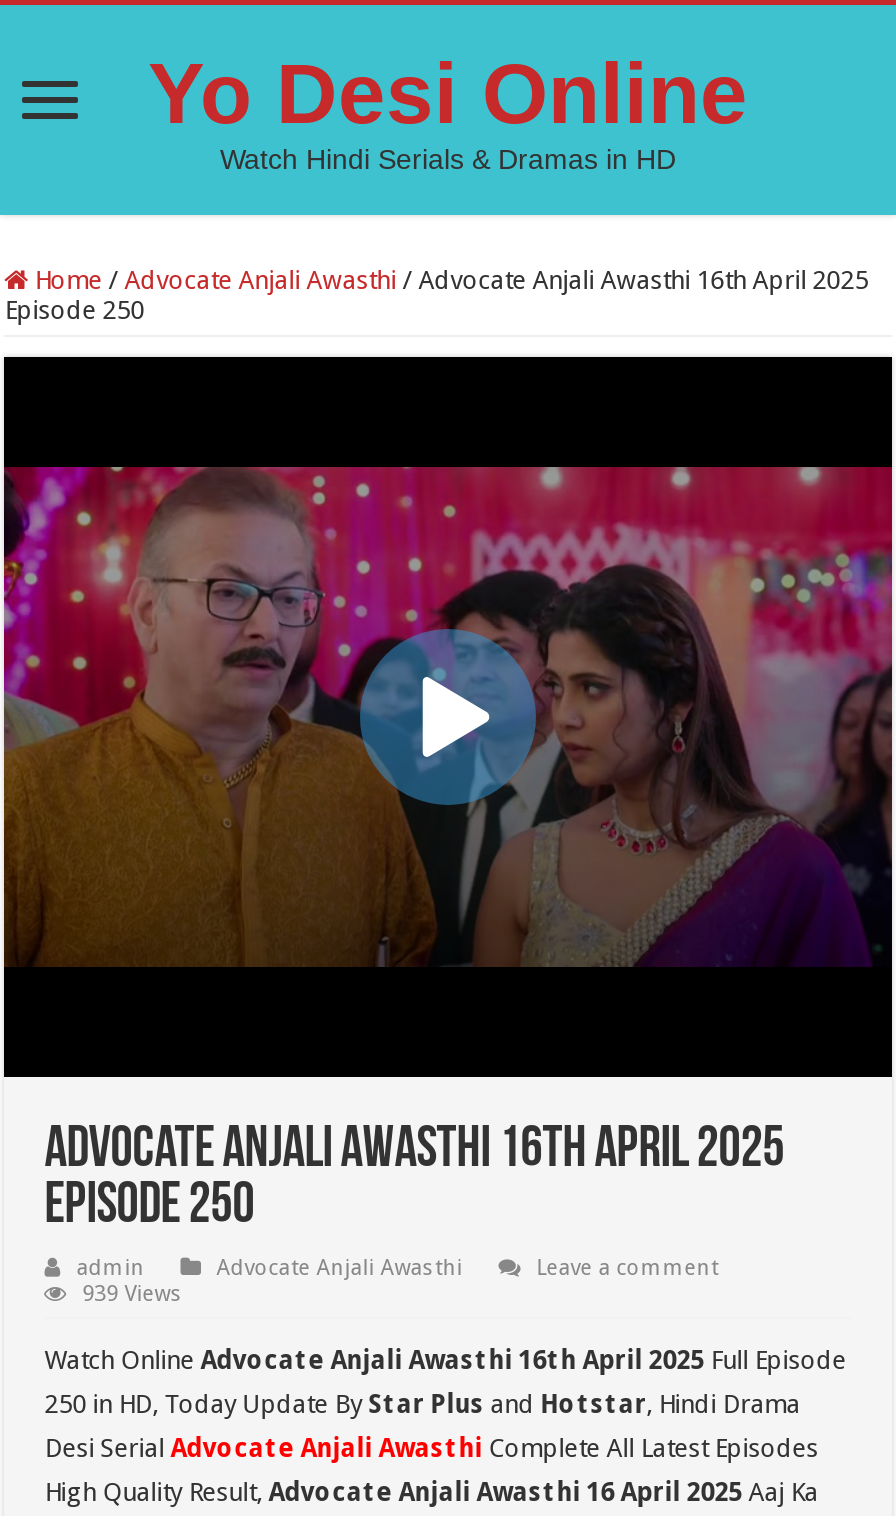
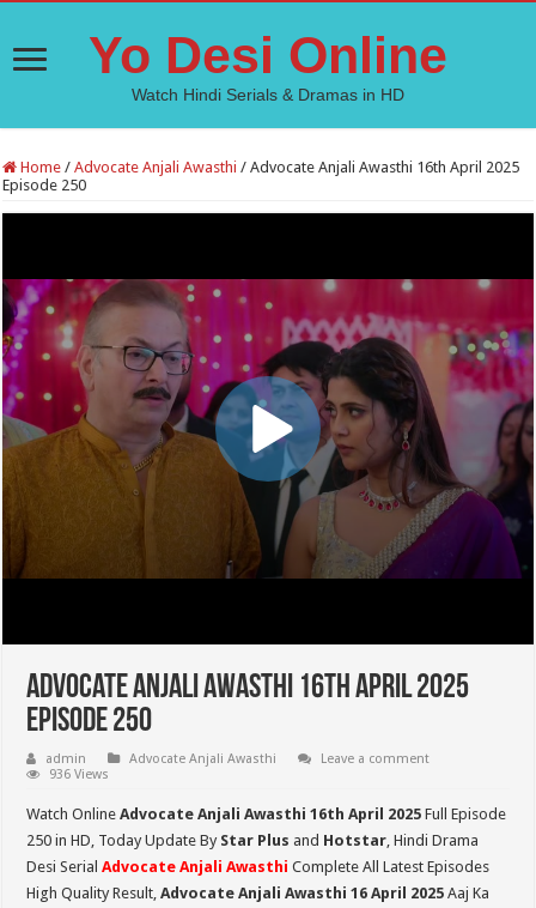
[82,1281,182,1307] 939 Views -> [49,767,109,782] 936 Views

